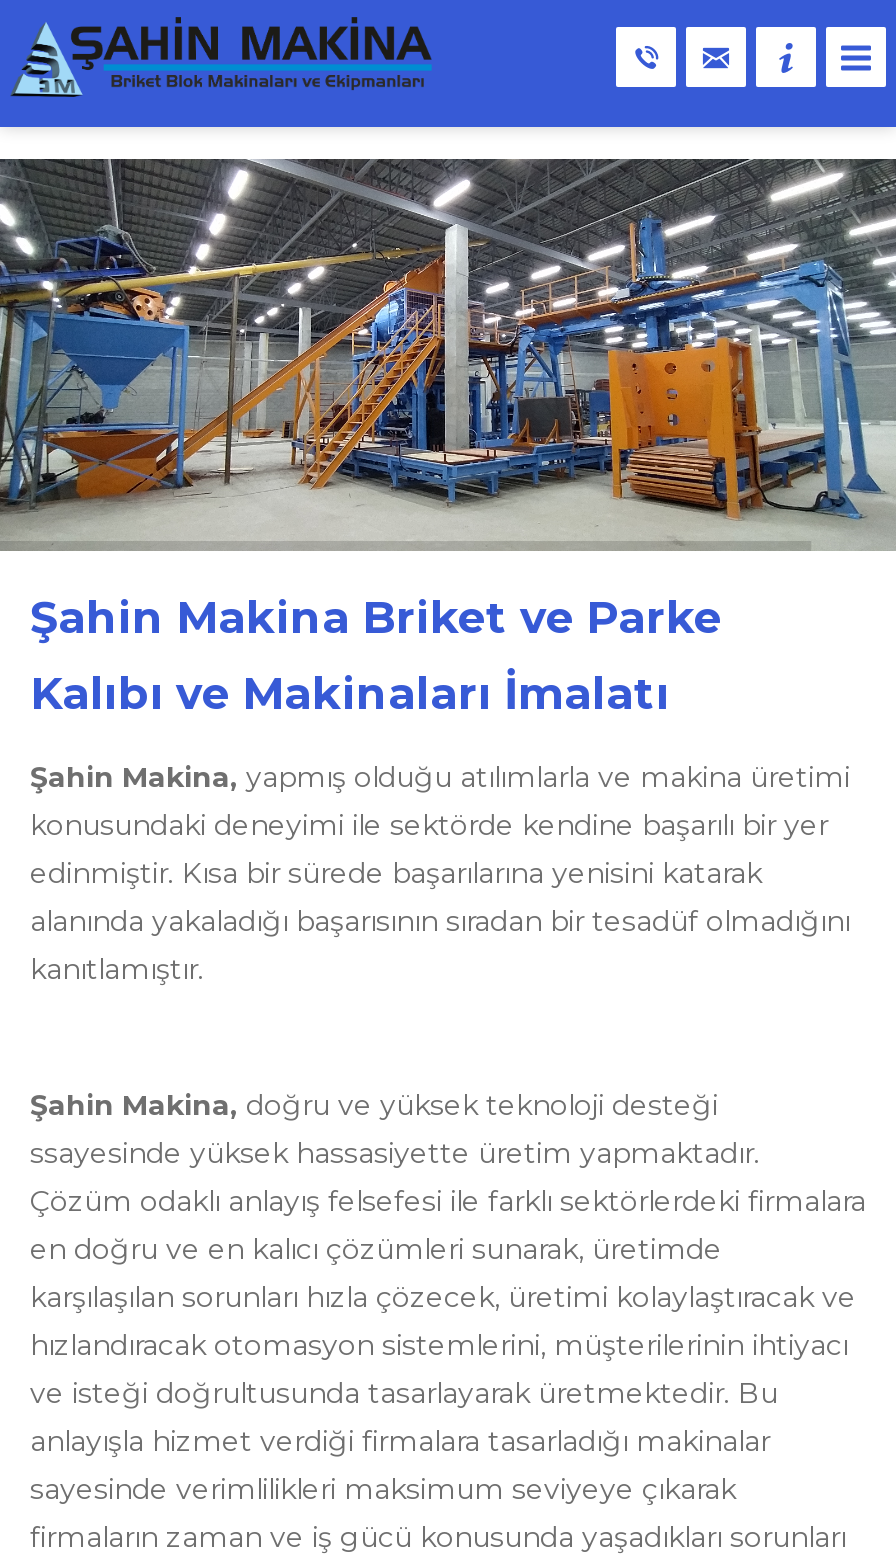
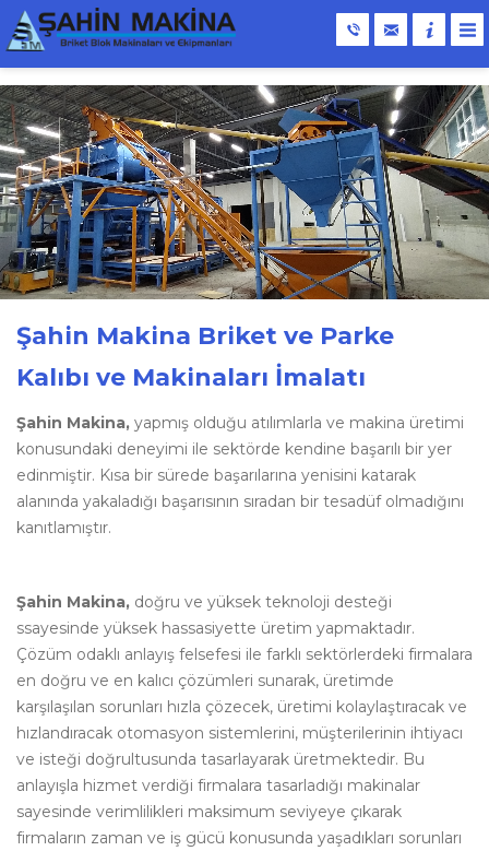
[6,157,890,551] [image] -> [3,85,486,300] [image]

